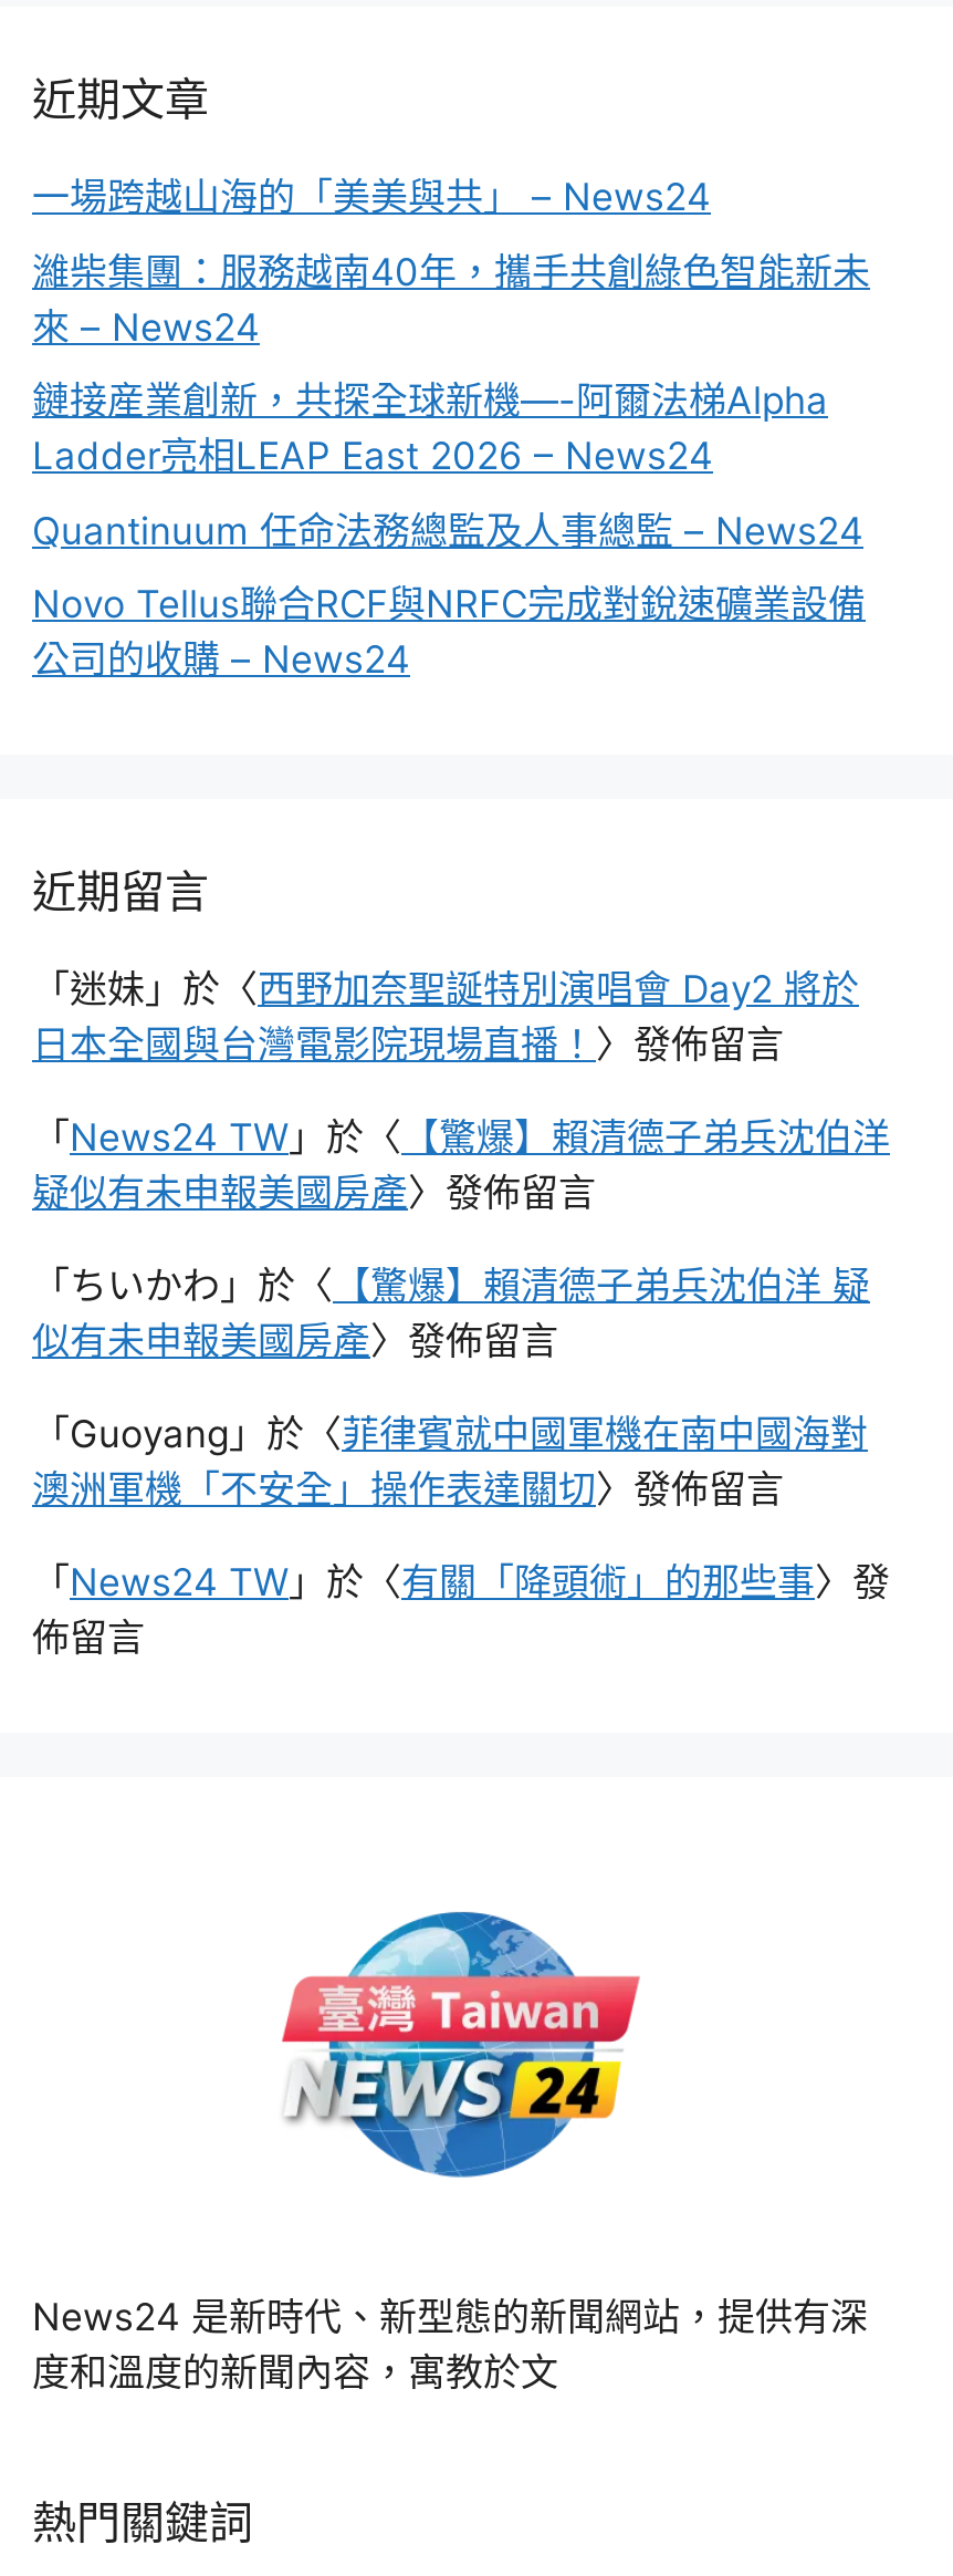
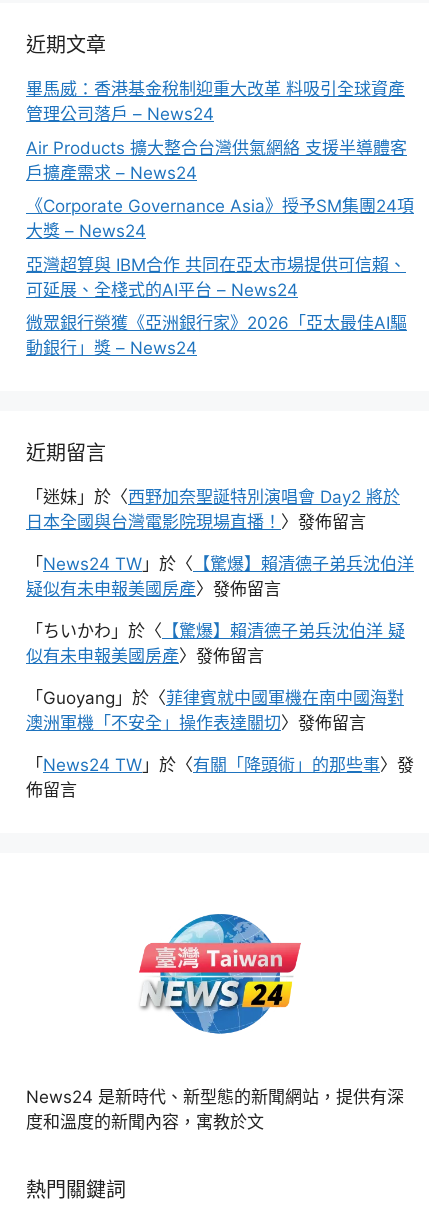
[32,175,711,220] 一場跨越山海的「美美與共」 – News24 -> [26,79,405,124] 畢馬威：香港基金稅制迎重大改革 料吸引全球資產 | 管理公司落戶 – News24
[32,250,870,349] 濰柴集團：服務越南40年，攜手共創綠色智能新未 | 來 – News24 -> [26,138,407,183] Air Products 擴大整合台灣供氣網絡 支援半導體客 | 戶擴產需求 – News24
[32,379,828,479] 鏈接産業創新，共探全球新機—-阿爾法梯Alpha | Ladder亮相LEAP East 2026 – News24 -> [26,196,414,241] 《Corporate Governance Asia》授予SM集團24項 | 大獎 – News24
[32,509,863,553] Quantinuum 任命法務總監及人事總監 – News24 -> [26,255,406,300] 亞灣超算與 IBM合作 共同在亞太市場提供可信賴、 | 可延展、全棧式的AI平台 – News24
[32,583,866,682] Novo Tellus聯合RCF與NRFC完成對銳速礦業設備 | 公司的收購 – News24 -> [26,313,407,358] 微眾銀行榮獲《亞洲銀行家》2026「亞太最佳AI驅 | 動銀行」獎 – News24

